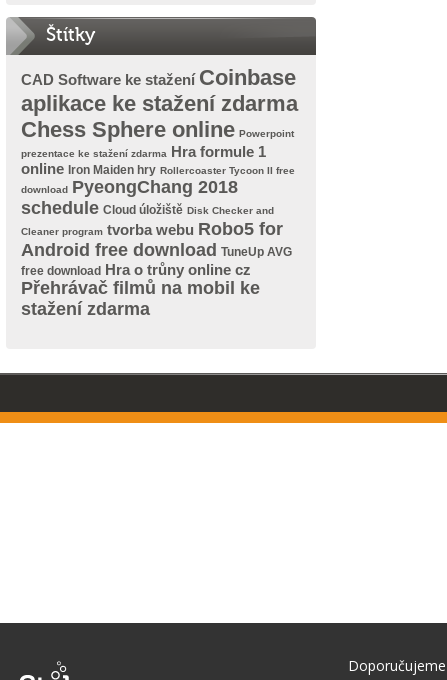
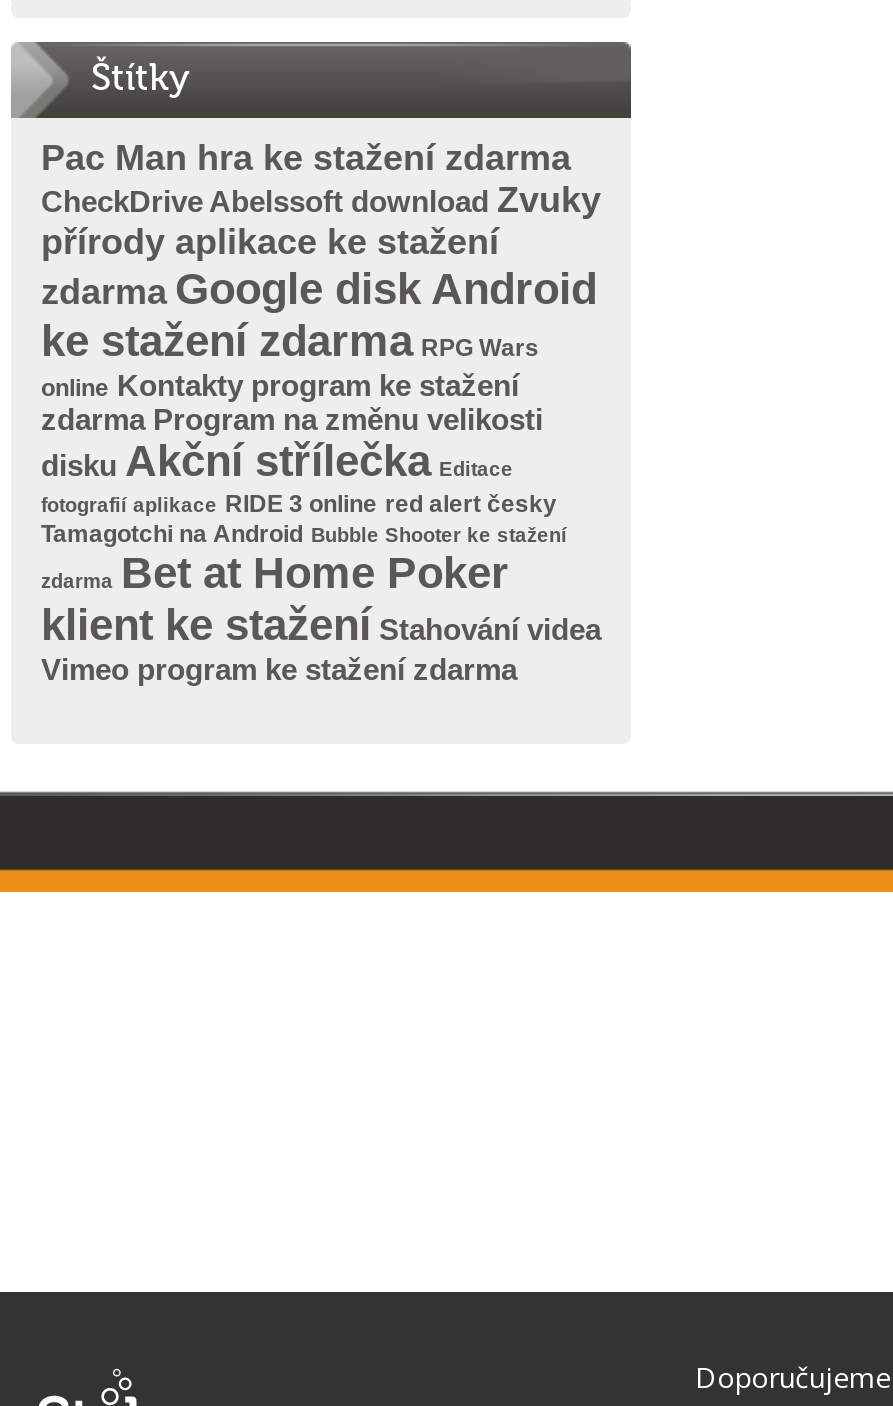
[21,65,298,319] CAD Software ke stažení Coinbase | aplikace ke stažení zdarma | Chess Sphere online Powerpoint | prezentace ke stažení zdarma Hra formule 1 | online Iron Maiden hry Rollercoaster Tycoon II free | download PyeongChang 2018 | schedule Cloud úložiště Disk Checker and | Cleaner program tvorba webu Robo5 for | Android free download TuneUp AVG | free download Hra o trůny online cz | Přehrávač filmů na mobil ke | stažení zdarma -> [41,138,601,686] Pac Man hra ke stažení zdarma | CheckDrive Abelssoft download Zvuky | přírody aplikace ke stažení | zdarma Google disk Android | ke stažení zdarma RPG Wars | online Kontakty program ke stažení | zdarma Program na změnu velikosti | disku Akční střílečka Editace | fotografií aplikace RIDE 3 online red alert česky | Tamagotchi na Android Bubble Shooter ke stažení | zdarma Bet at Home Poker | klient ke stažení Stahování videa | Vimeo program ke stažení zdarma

